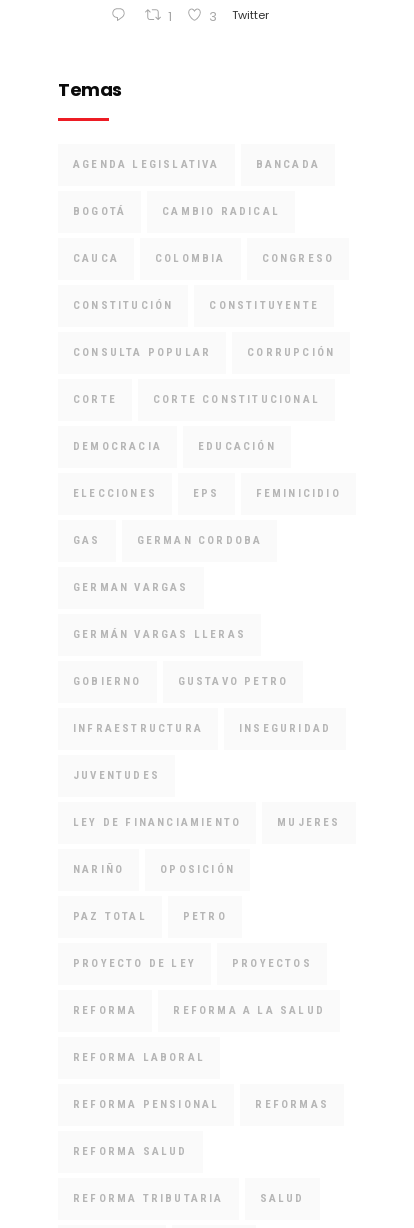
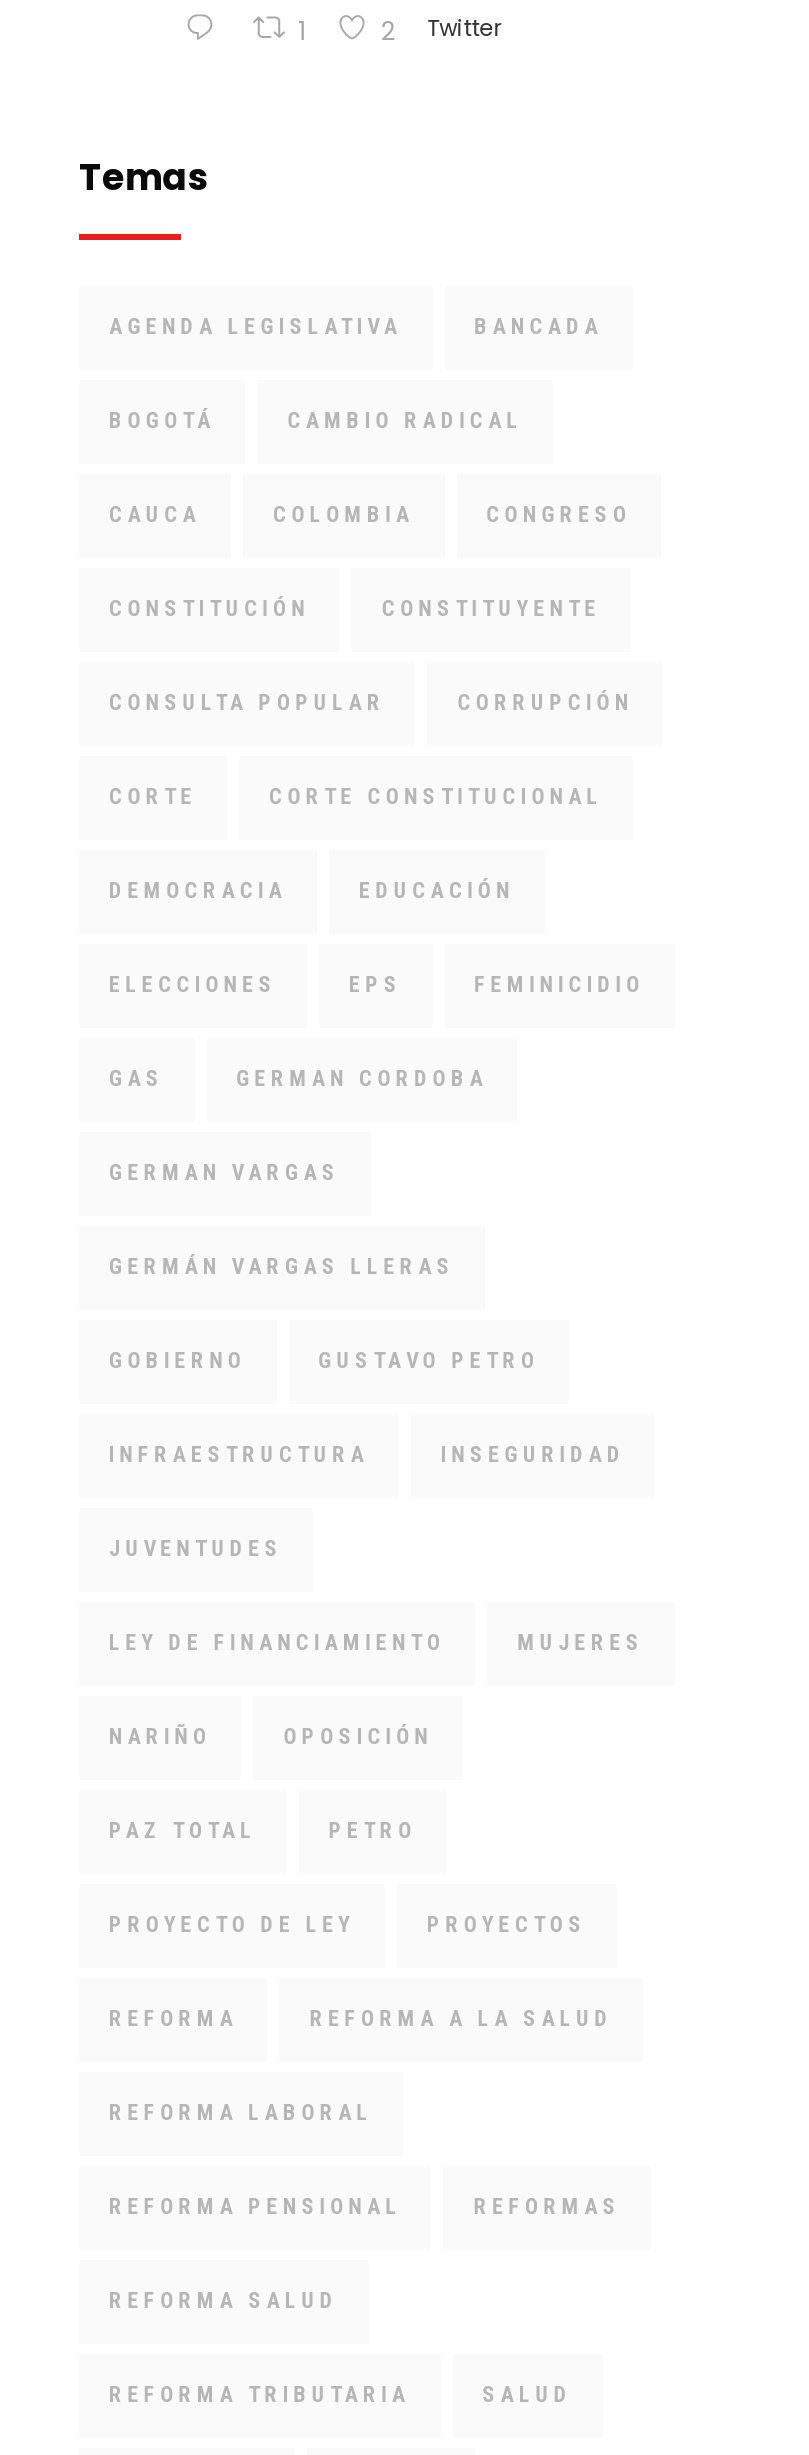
[209,7,269,25] 3 Twitter -> [381,12,501,47] 2 Twitter

